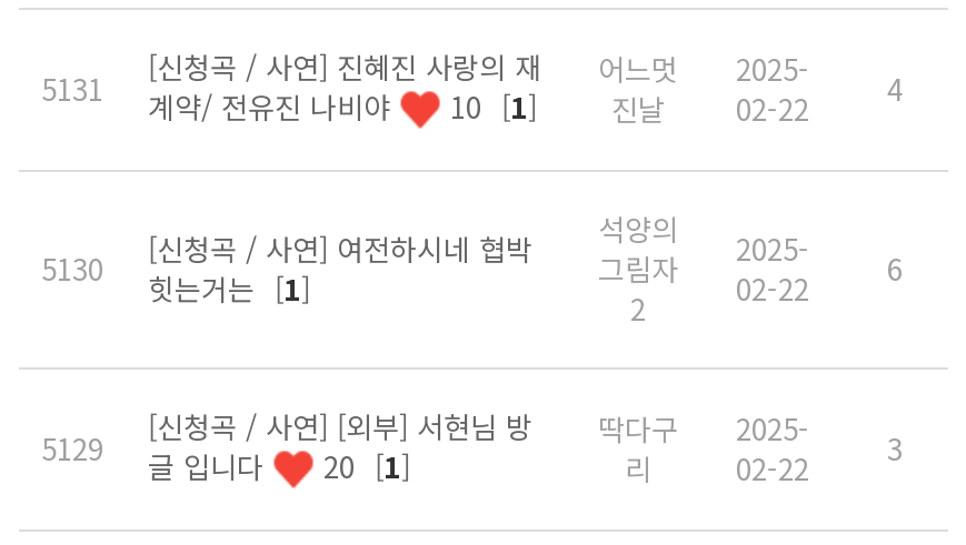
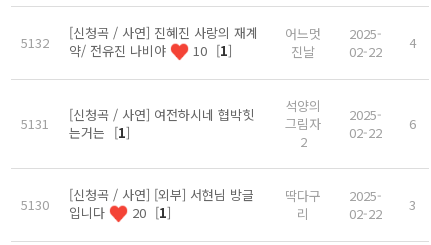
[148,44,541,87] [신청곡 / 사연] 진혜진 사랑의 재 -> [69,22,258,41] [신청곡 / 사연] 진혜진 사랑의 재계
[41,67,103,109] 5131 -> [21,32,49,51] 5132
[148,84,399,127] 계약/ 전유진 나비야 -> [69,40,170,59] 약/ 전유진 나비야
[41,226,532,309] 5130 | [신청곡 / 사연] 여전하시네 협박 | 힛는거는 [1] -> [21,104,254,141] 5131 | [신청곡 / 사연] 여전하시네 협박힛 | 는거는 [1]
[41,426,103,468] 5129 -> [21,194,49,213] 5130

